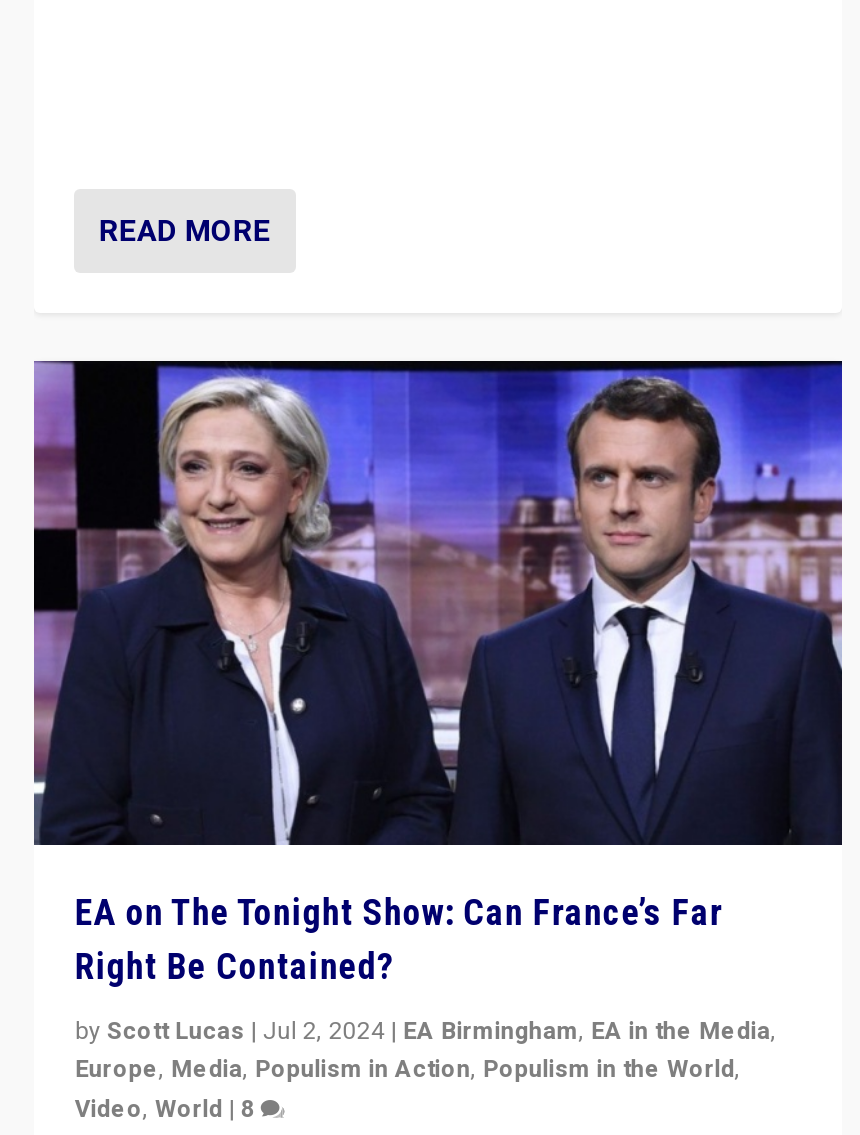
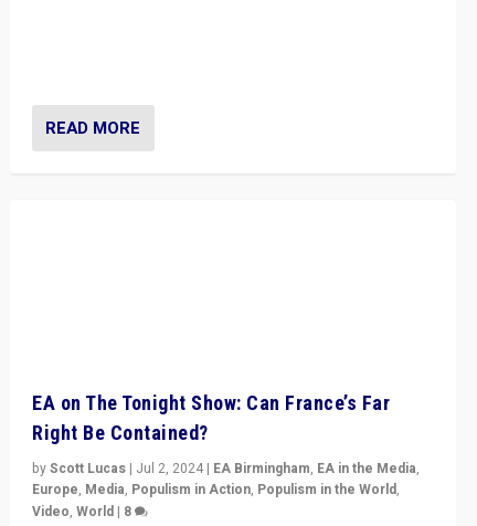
[32,358,844,848] [image] -> none

